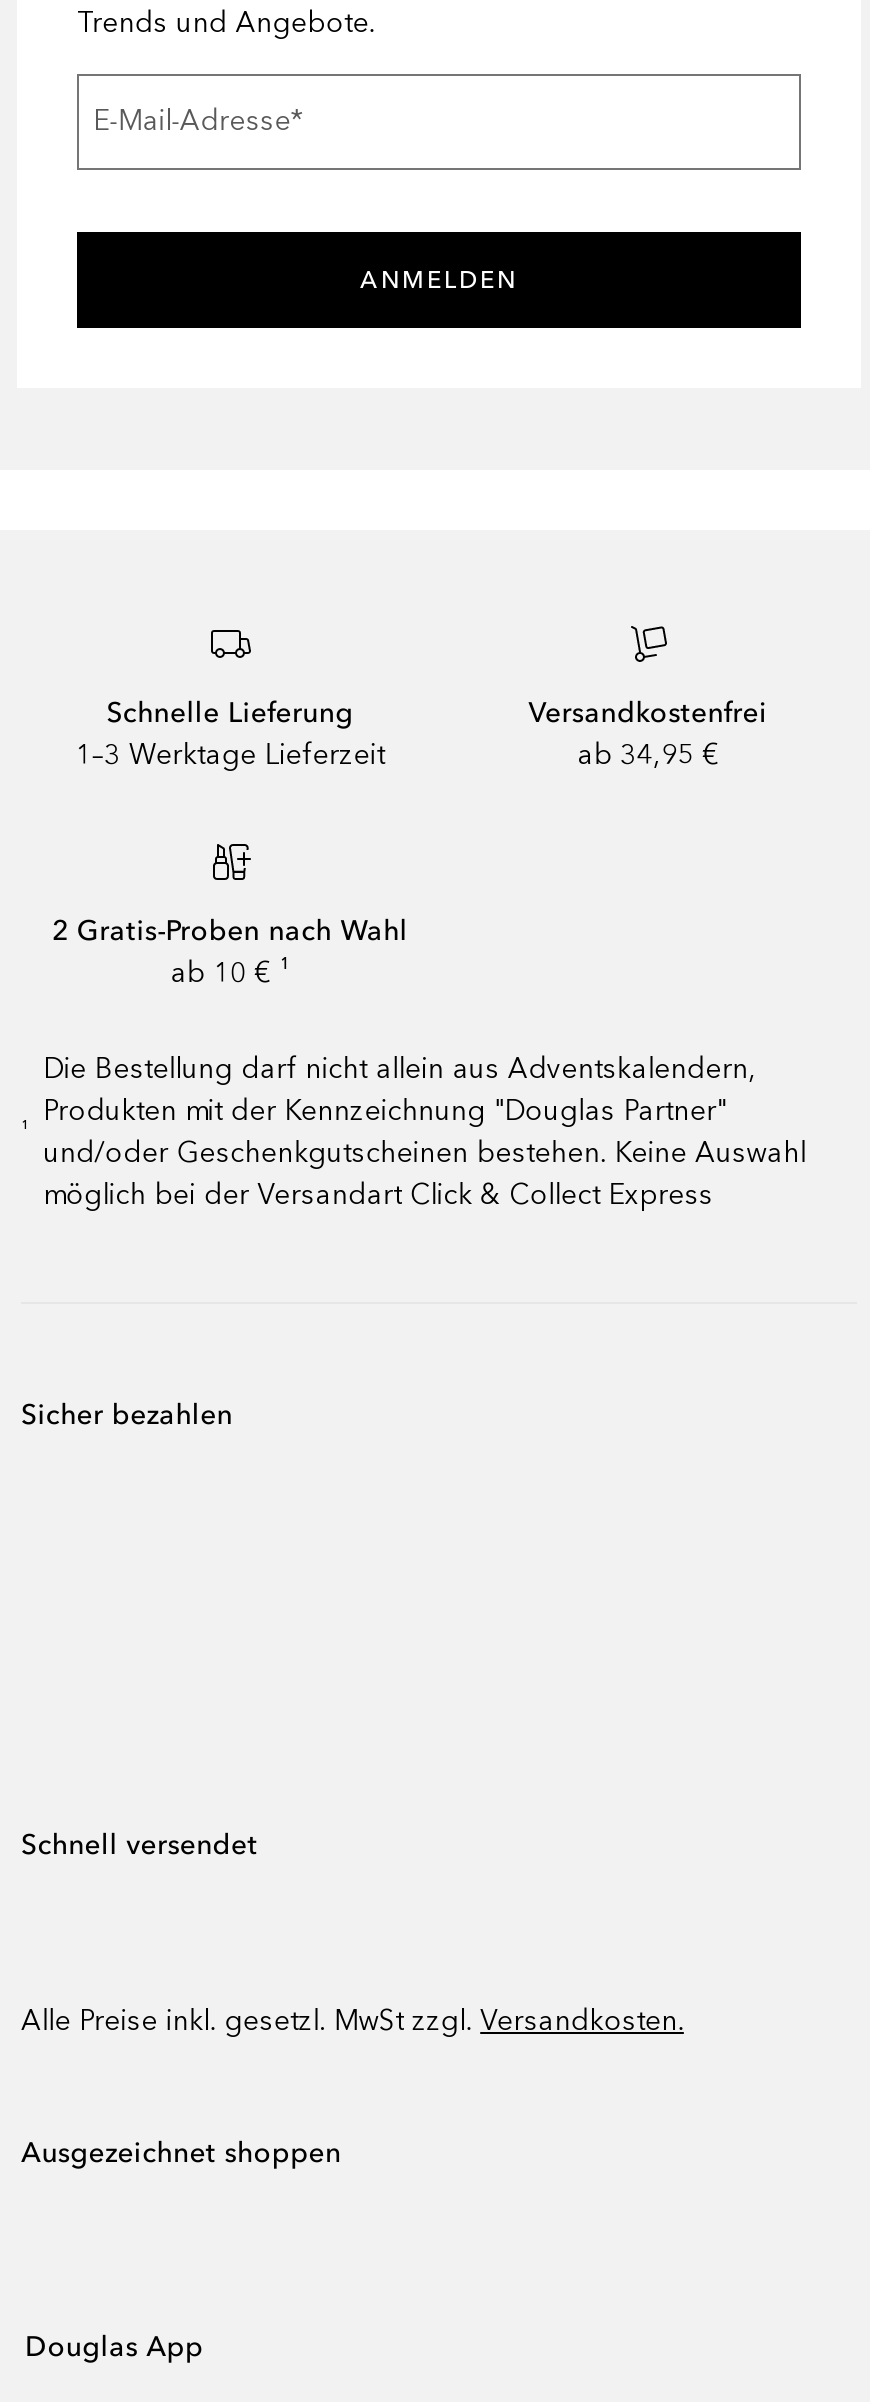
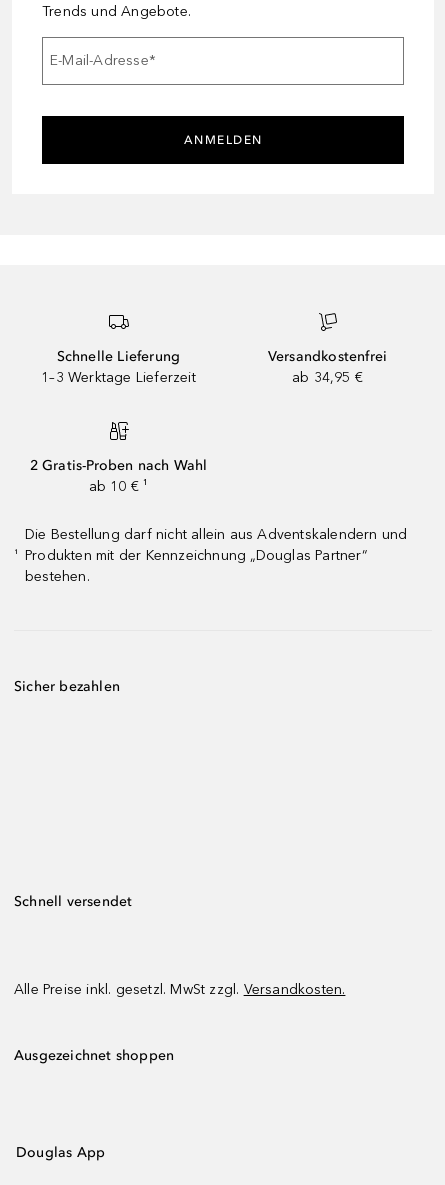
[43,1052,806,1212] Die Bestellung darf nicht allein aus Adventskalendern, | Produkten mit der Kennzeichnung "Douglas Partner" | und/oder Geschenkgutscheinen bestehen. Keine Auswahl | möglich bei der Versandart Click & Collect Express -> [25,526,407,585] Die Bestellung darf nicht allein aus Adventskalendern und | Produkten mit der Kennzeichnung „Douglas Partner“ | bestehen.

